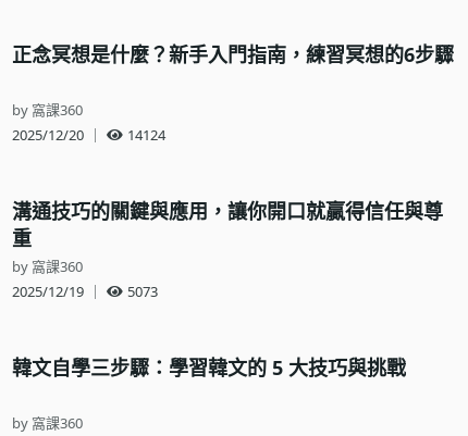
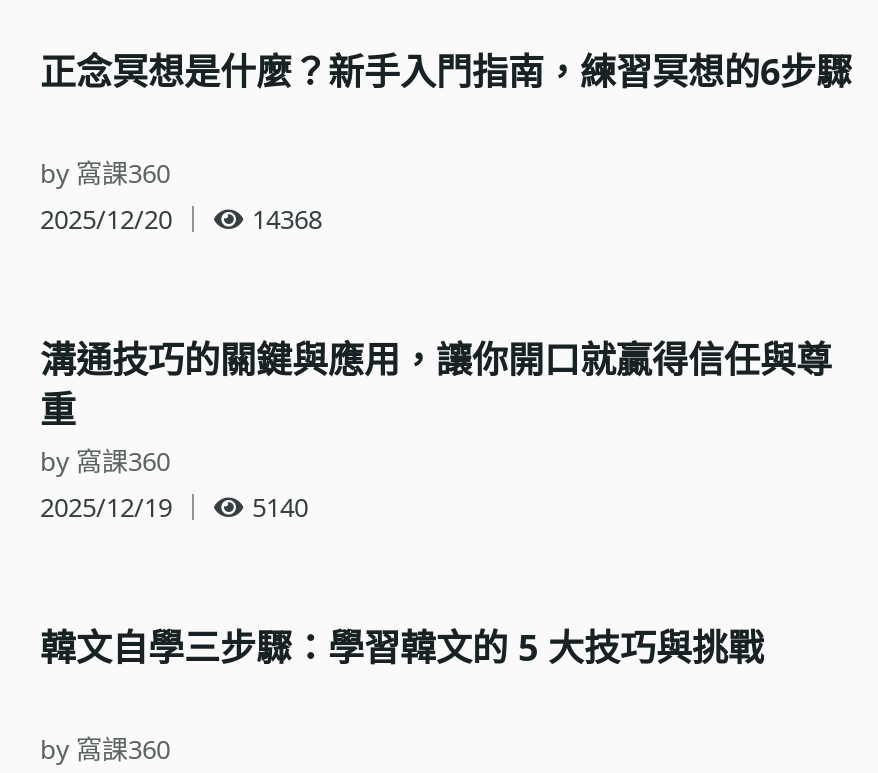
[12,125,165,145] 2025/12/20 ｜ 14124 -> [40,201,322,237] 2025/12/20 ｜ 14368
[12,282,158,301] 2025/12/19 ｜ 5073 -> [40,489,308,525] 2025/12/19 ｜ 5140

